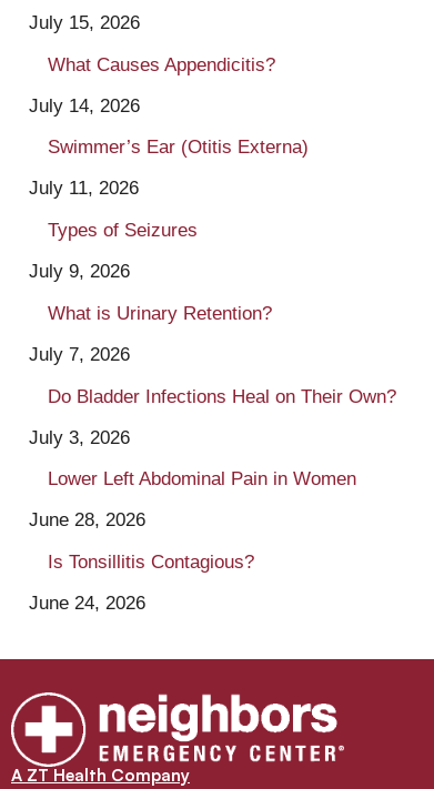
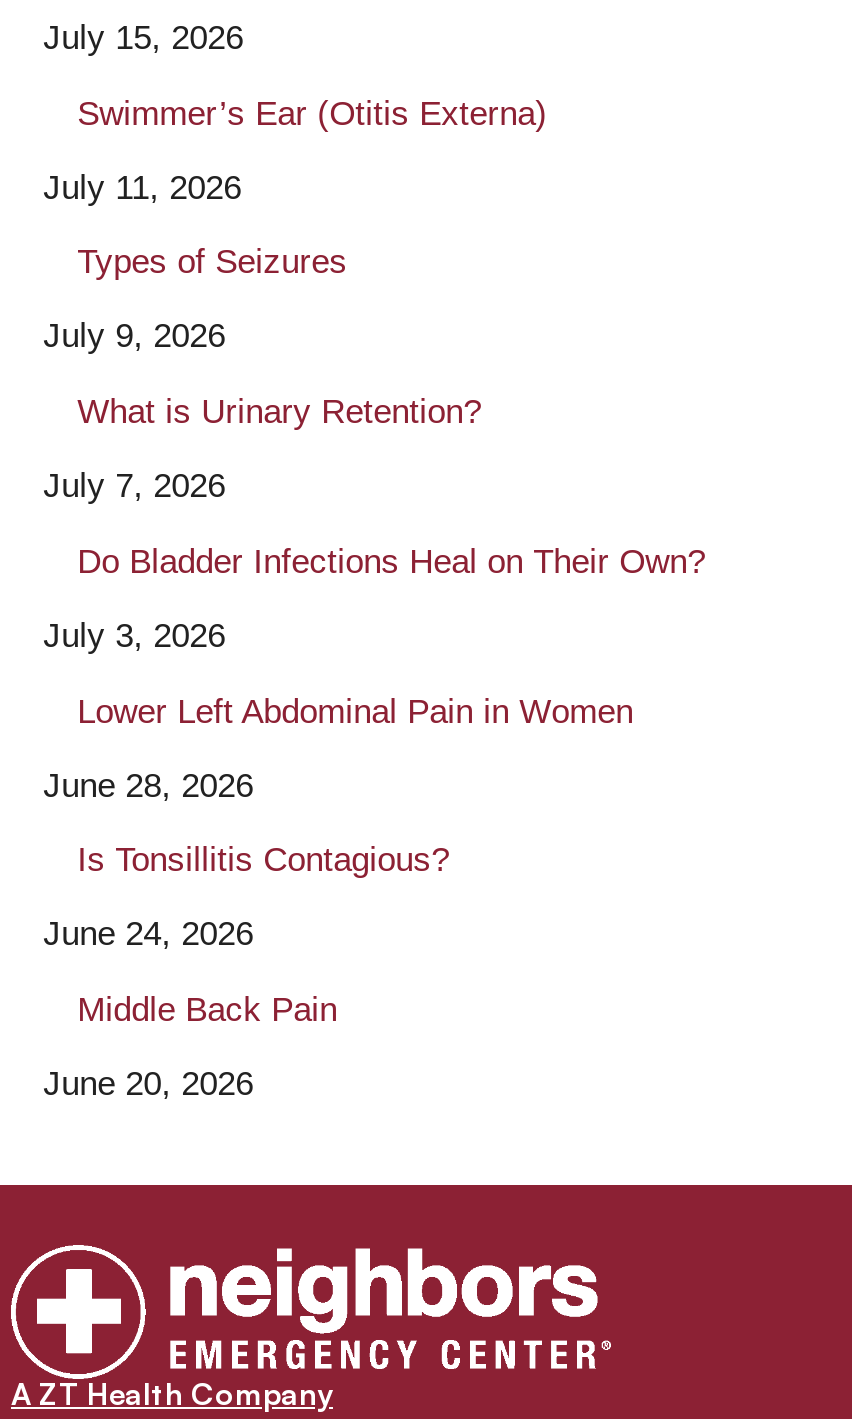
[29,54,275,116] What Causes Appendicitis? | July 14, 2026 -> none
moved [29,137,396,614] -> [43,94,705,954]: Swimmer’s Ear (Otitis Externa) | July 11, 2026 | Types of Seizures | ... | Is Tonsillitis Contagious? | June 24, 2026
none -> [43,991,337,1103] Middle Back Pain | June 20, 2026

